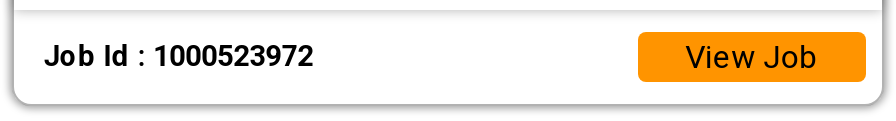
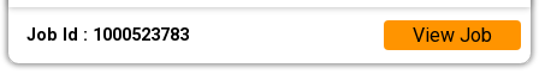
[44,40,314,74] Job Id : 1000523972 -> [26,25,189,45] Job Id : 1000523783

